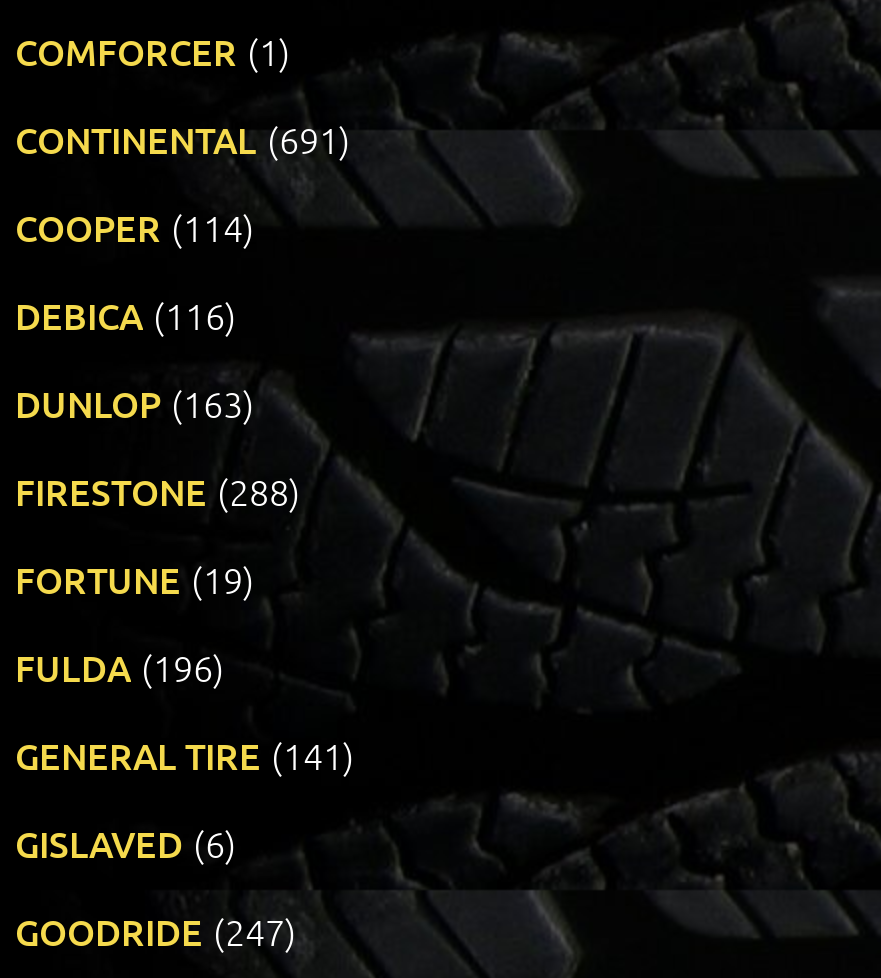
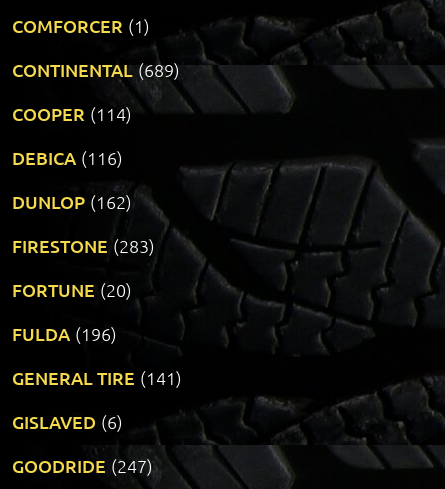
[15,116,351,162] CONTINENTAL (691) -> [12,58,180,81] CONTINENTAL (689)
[15,380,255,426] DUNLOP (163) -> [12,190,132,213] DUNLOP (162)
[15,468,301,514] FIRESTONE (288) -> [12,234,155,257] FIRESTONE (283)
[15,556,255,602] FORTUNE (19) -> [12,278,132,301] FORTUNE (20)

